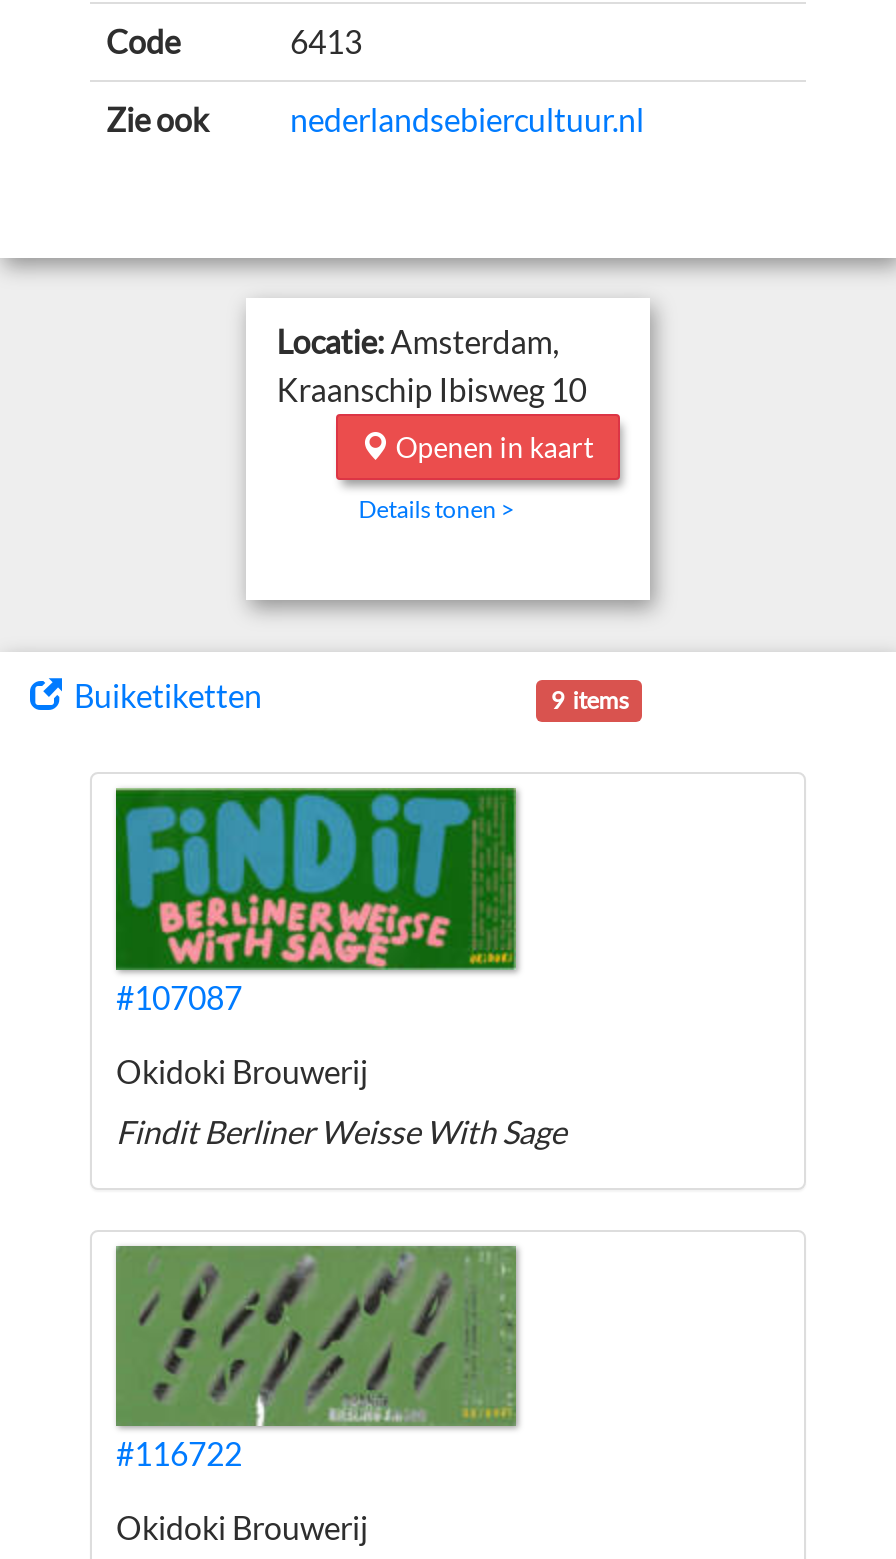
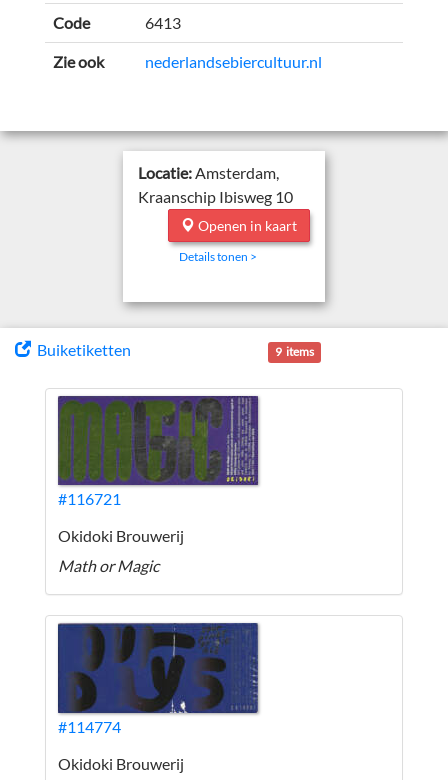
[114,786,518,1016] [image] | #107087 -> [57,395,259,508] [image] | #116721
[116,1112,566,1150] Findit Berliner Weisse With Sage -> [58,556,159,575] Math or Magic
[114,1246,516,1472] [image] | #116722 -> [57,623,258,736] [image] | #114774

